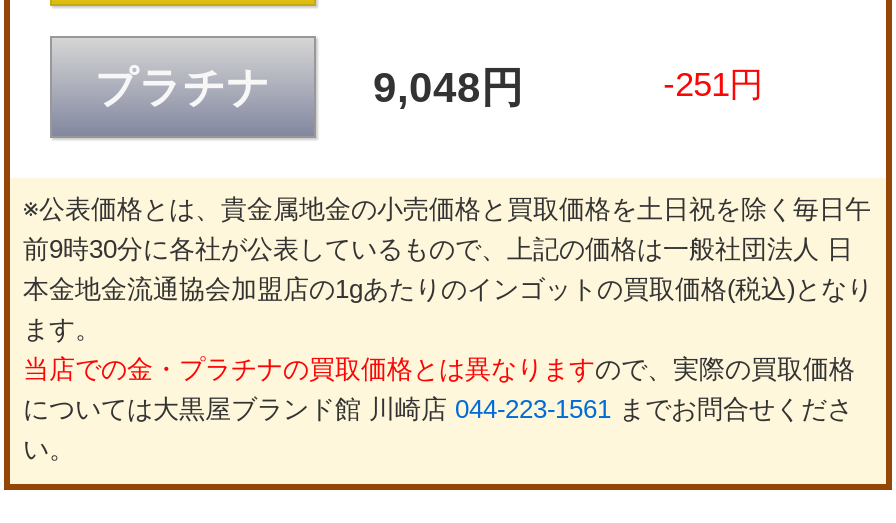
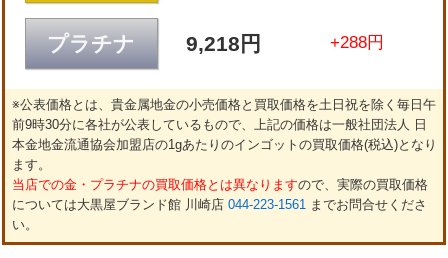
[373,64,523,110] 9,048円 -> [186,32,261,55] 9,218円
[663,67,763,105] -251円 -> [330,33,384,52] +288円

